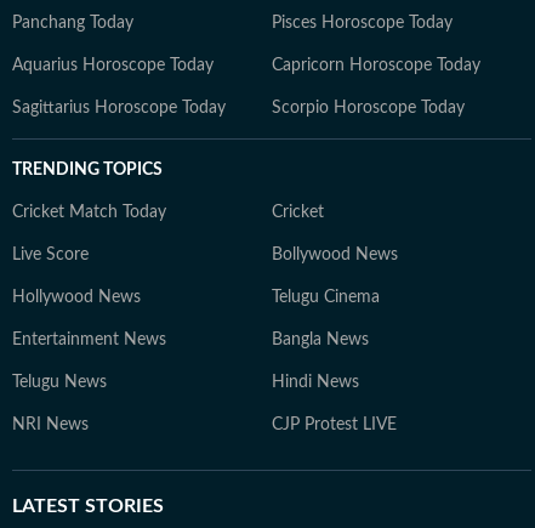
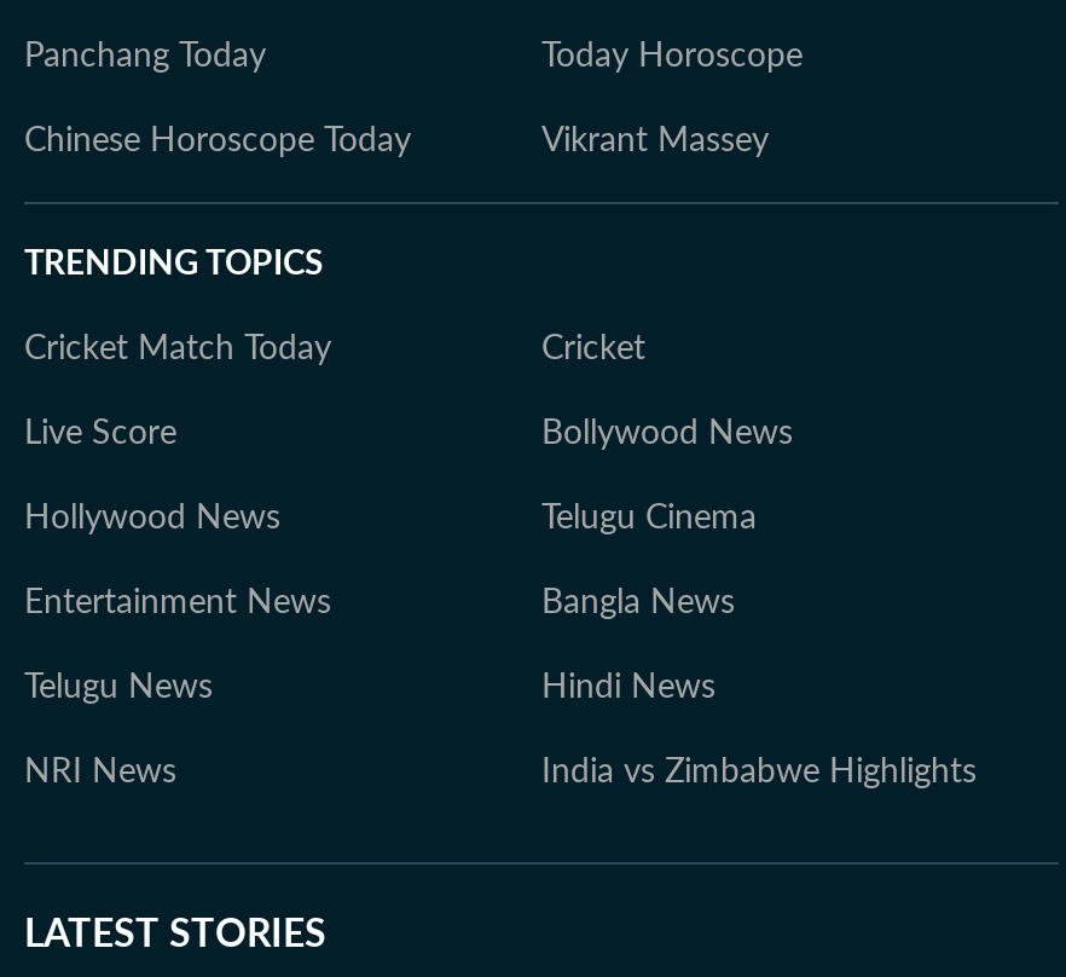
[12,15,480,117] Pisces Horoscope Today | Aquarius Horoscope Today | Capricorn Horoscope Today | Sagittarius Horoscope Today | Scorpio Horoscope Today -> [24,40,803,158] Today Horoscope | Chinese Horoscope Today | Vikrant Massey
[272,416,397,433] CJP Protest LIVE -> [541,756,977,790] India vs Zimbabwe Highlights

